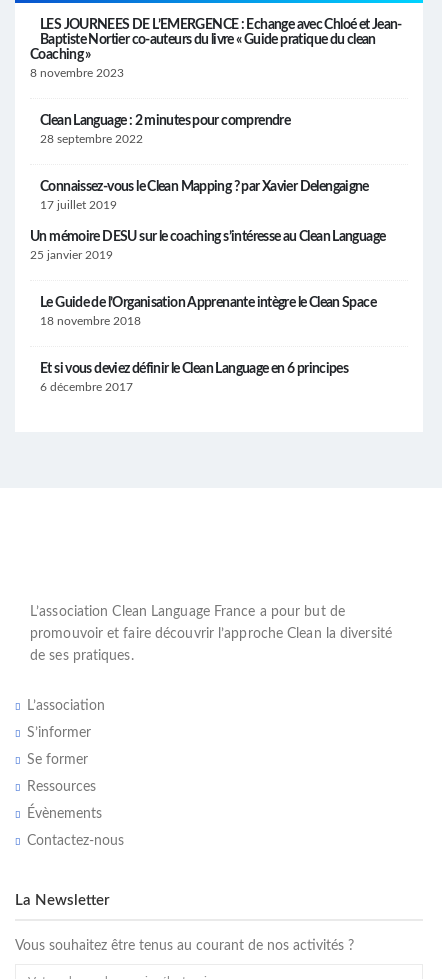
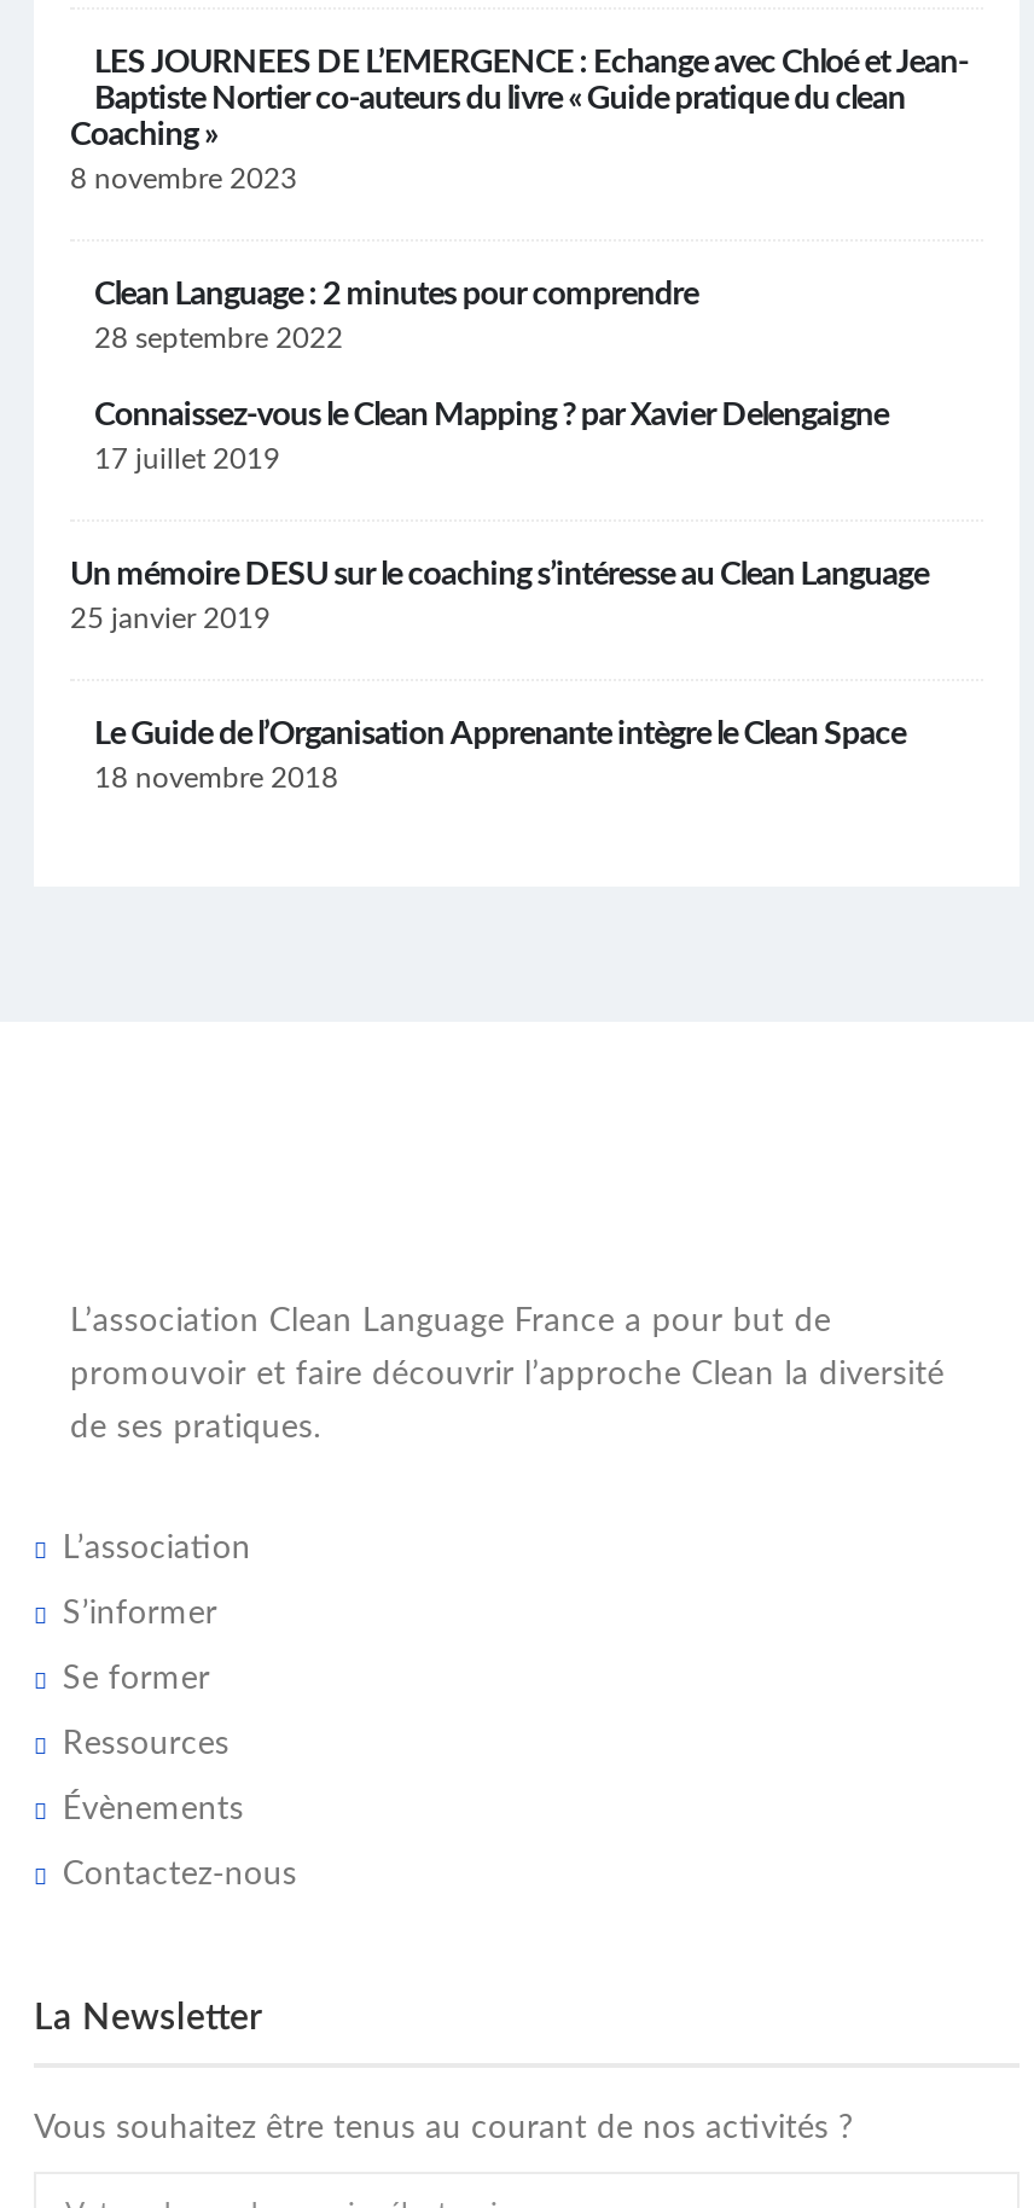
[40,362,348,393] Et si vous deviez définir le Clean Language en 6 principes | 6 décembre 2017 -> none

